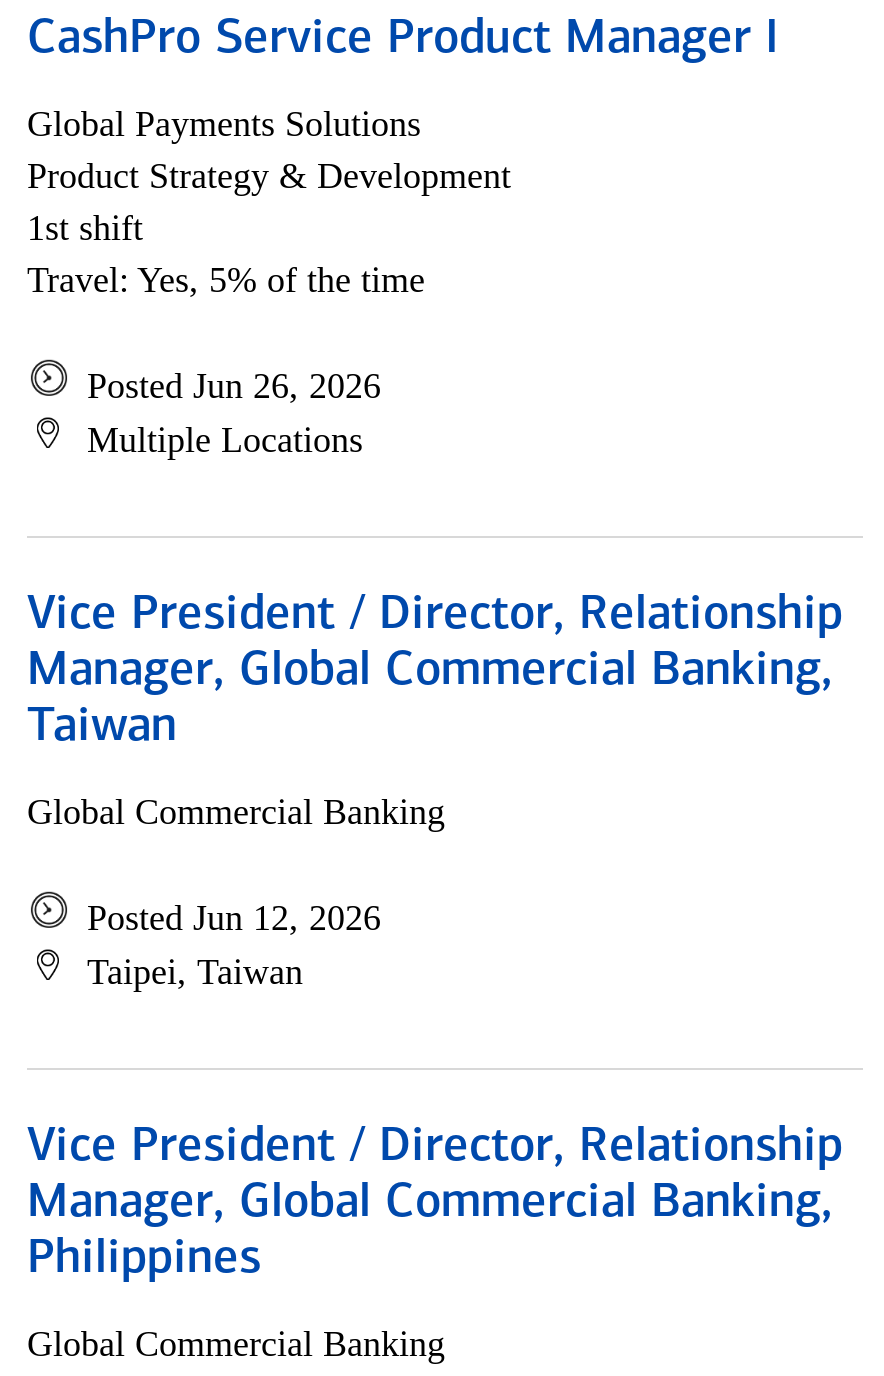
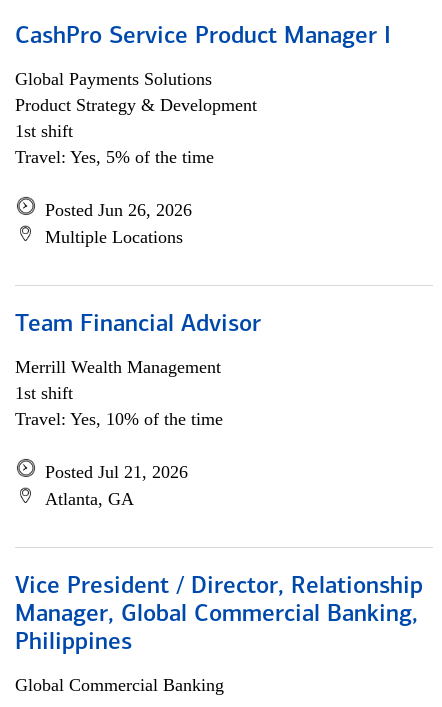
[27,592,843,752] Vice President / Director, Relationship | Manager, Global Commercial Banking, | Taiwan -> [15,313,261,337] Team Financial Advisor
[27,792,445,832] Global Commercial Banking -> [15,357,223,429] Merrill Wealth Management | 1st shift | Travel: Yes, 10% of the time
[87,898,381,992] Posted Jun 12, 2026 | Taipei, Taiwan -> [45,462,188,509] Posted Jul 21, 2026 | Atlanta, GA

